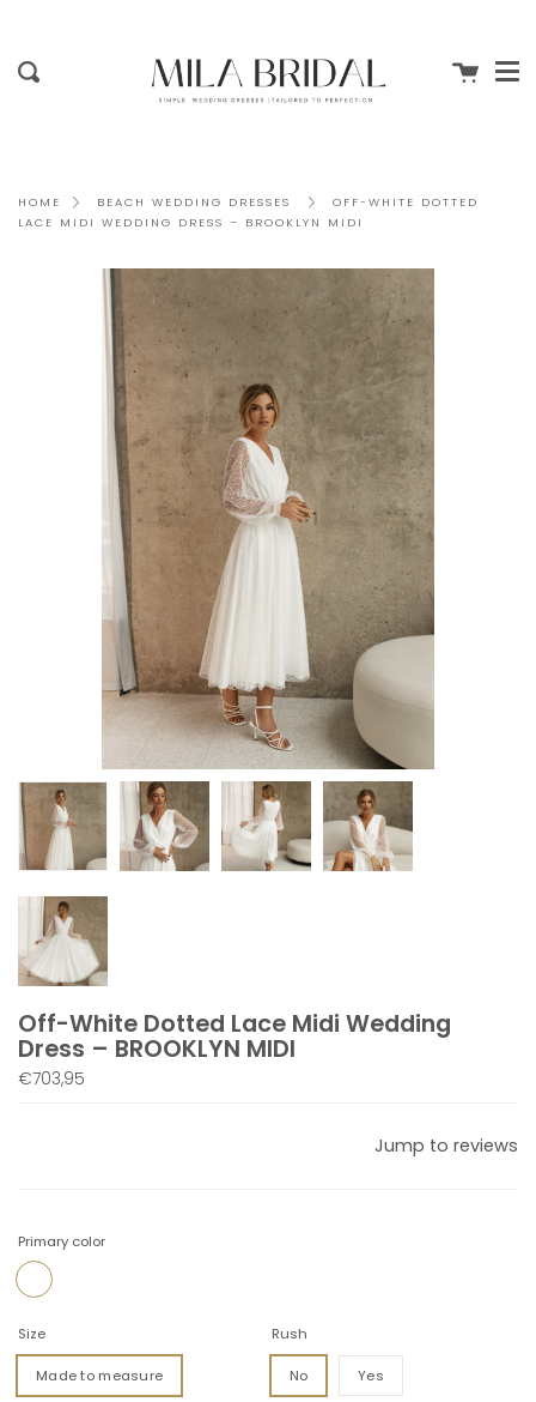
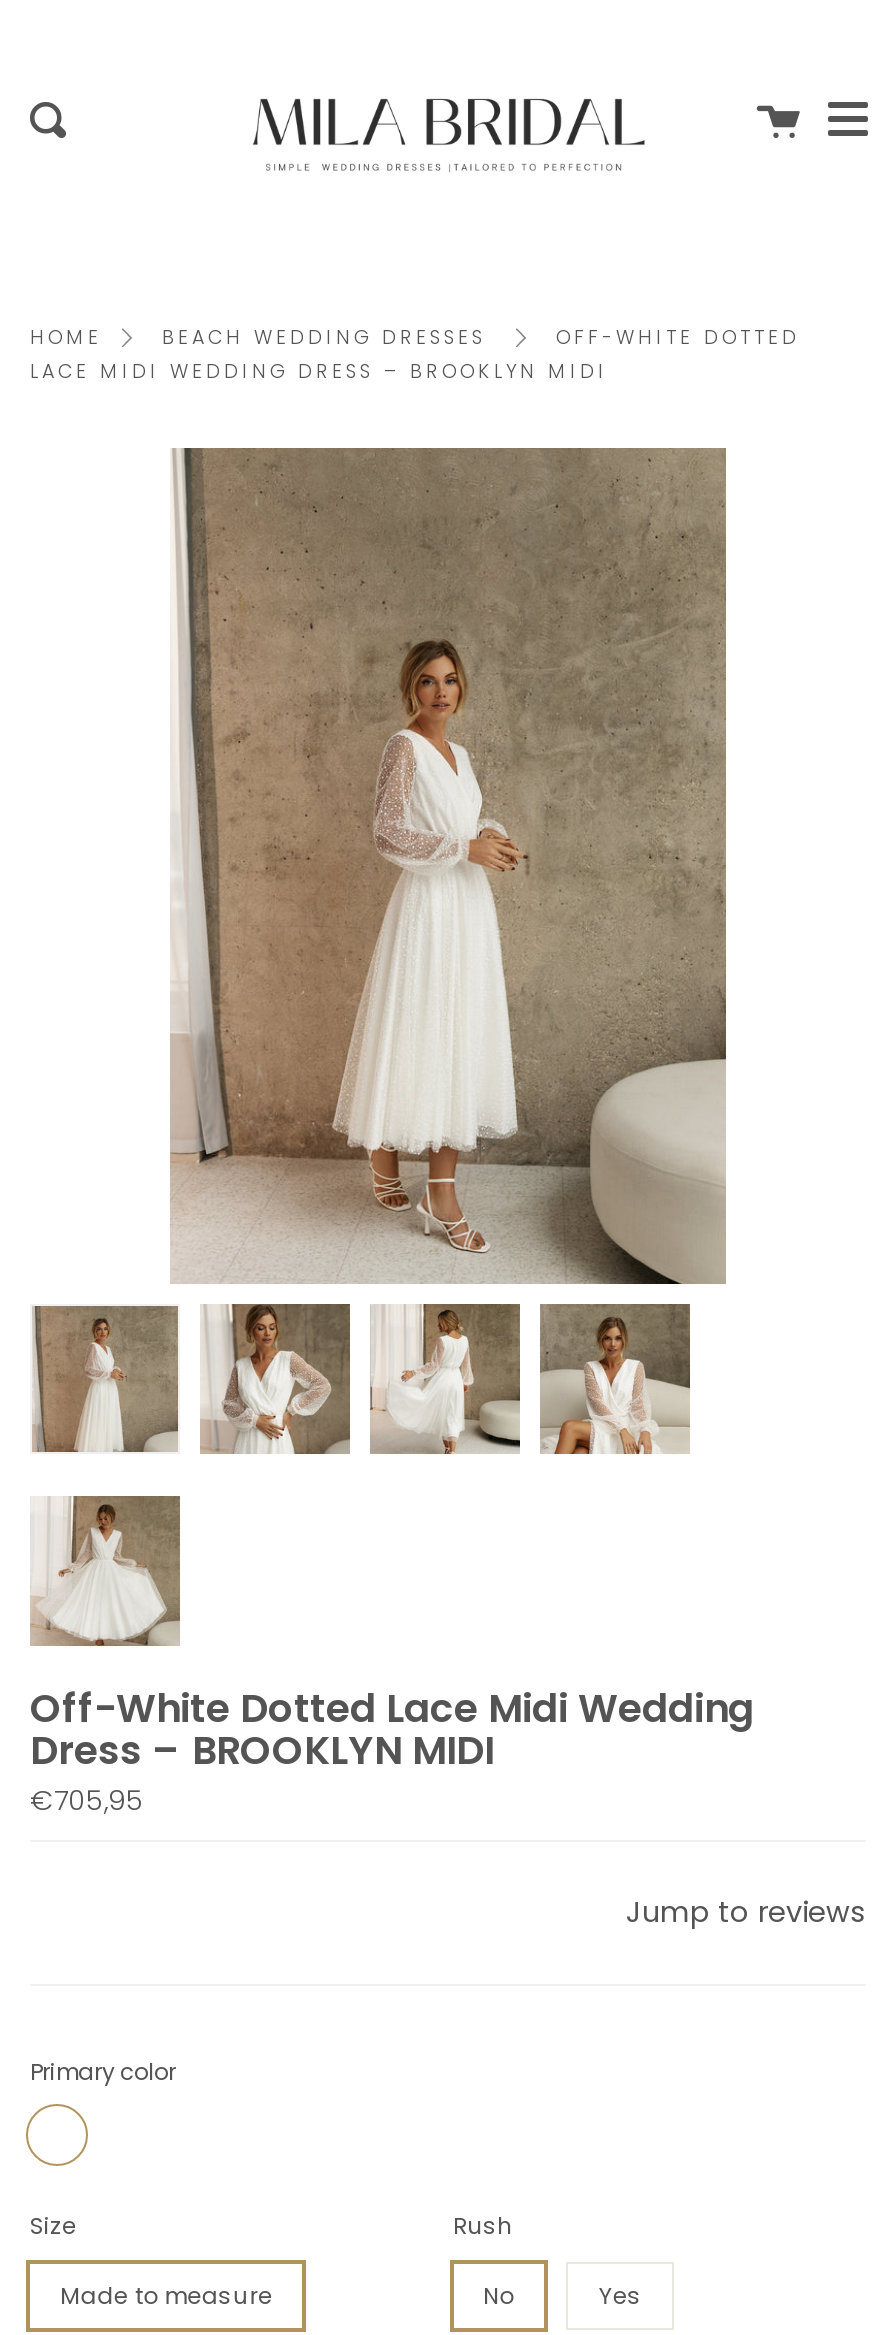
[18,1067,85,1090] €703,95 -> [30,1781,144,1819] €705,95

